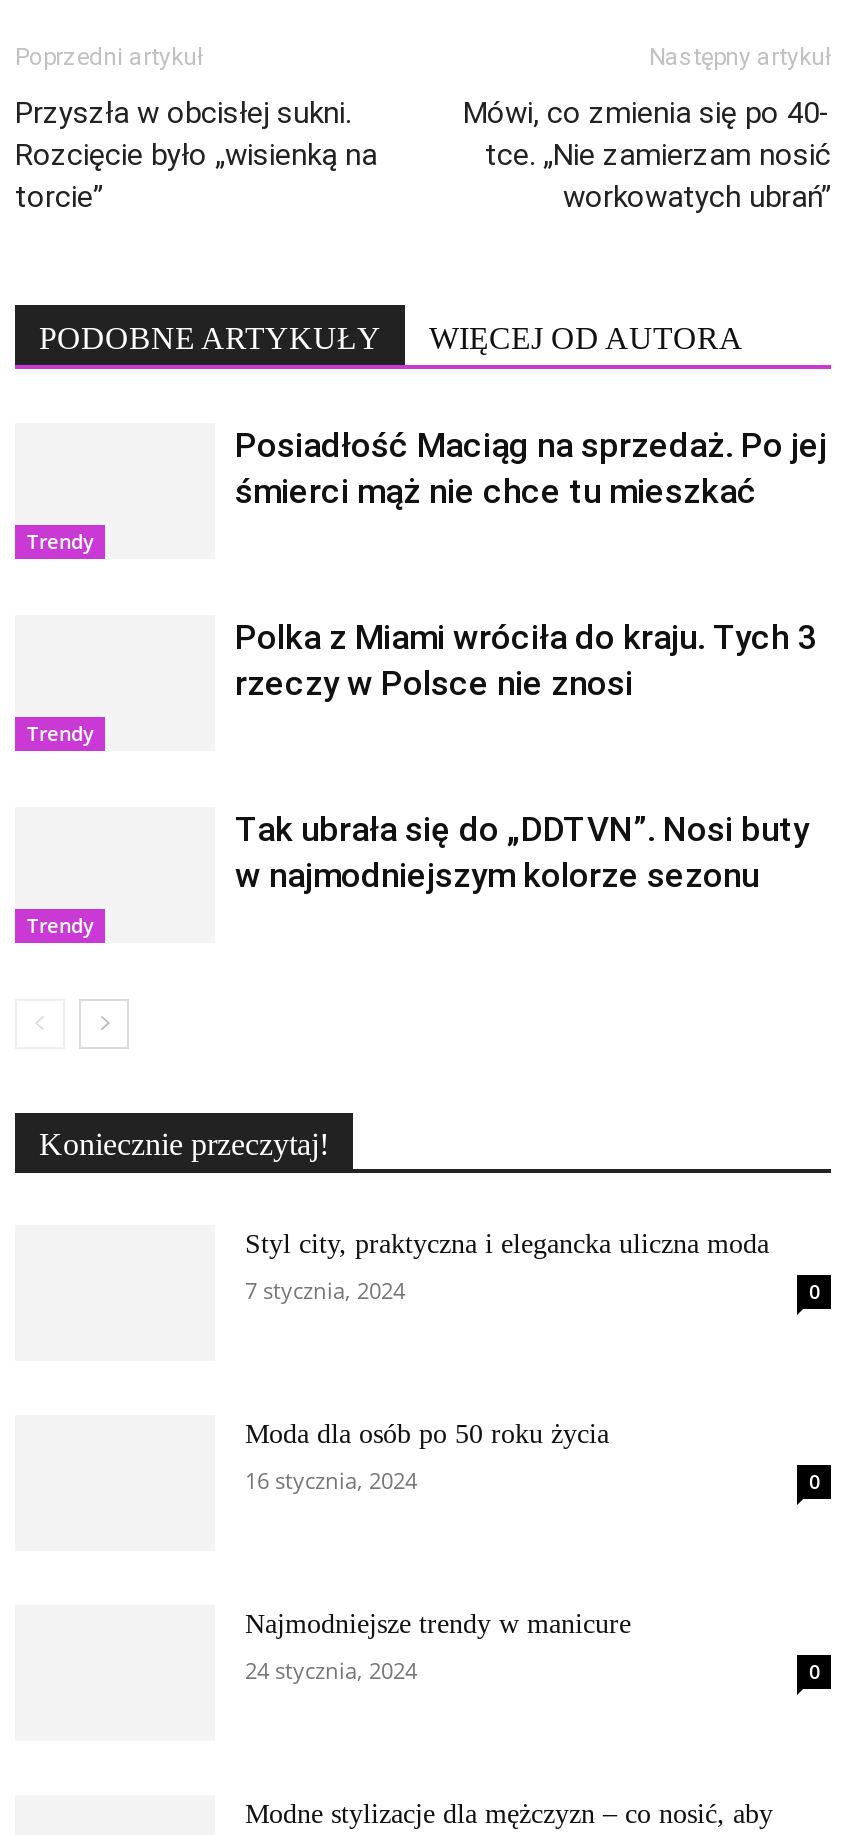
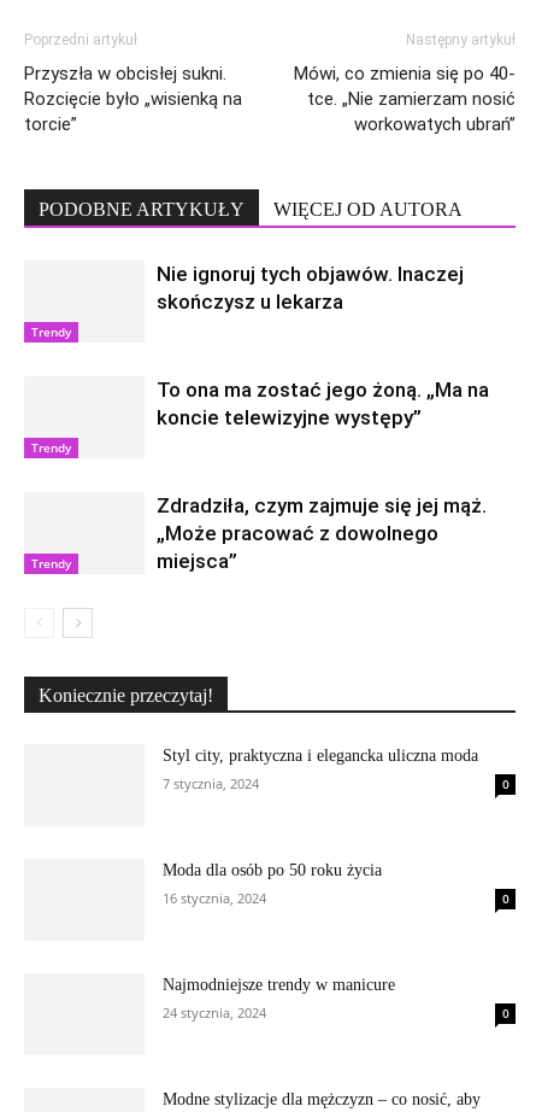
[235,424,827,510] Posiadłość Maciąg na sprzedaż. Po jej | śmierci mąż nie chce tu mieszkać -> [157,261,464,313] Nie ignoruj tych objawów. Inaczej | skończysz u lekarza
[235,616,817,702] Polka z Miami wróciła do kraju. Tych 3 | rzeczy w Polsce nie znosi -> [157,377,489,429] To ona ma zostać jego żoną. „Ma na | koncie telewizyjne występy”
[235,808,809,894] Tak ubrała się do „DDTVN”. Nosi buty | w najmodniejszym kolorze sezonu -> [157,493,487,572] Zdradziła, czym zajmuje się jej mąż. | „Może pracować z dowolnego | miejsca”

